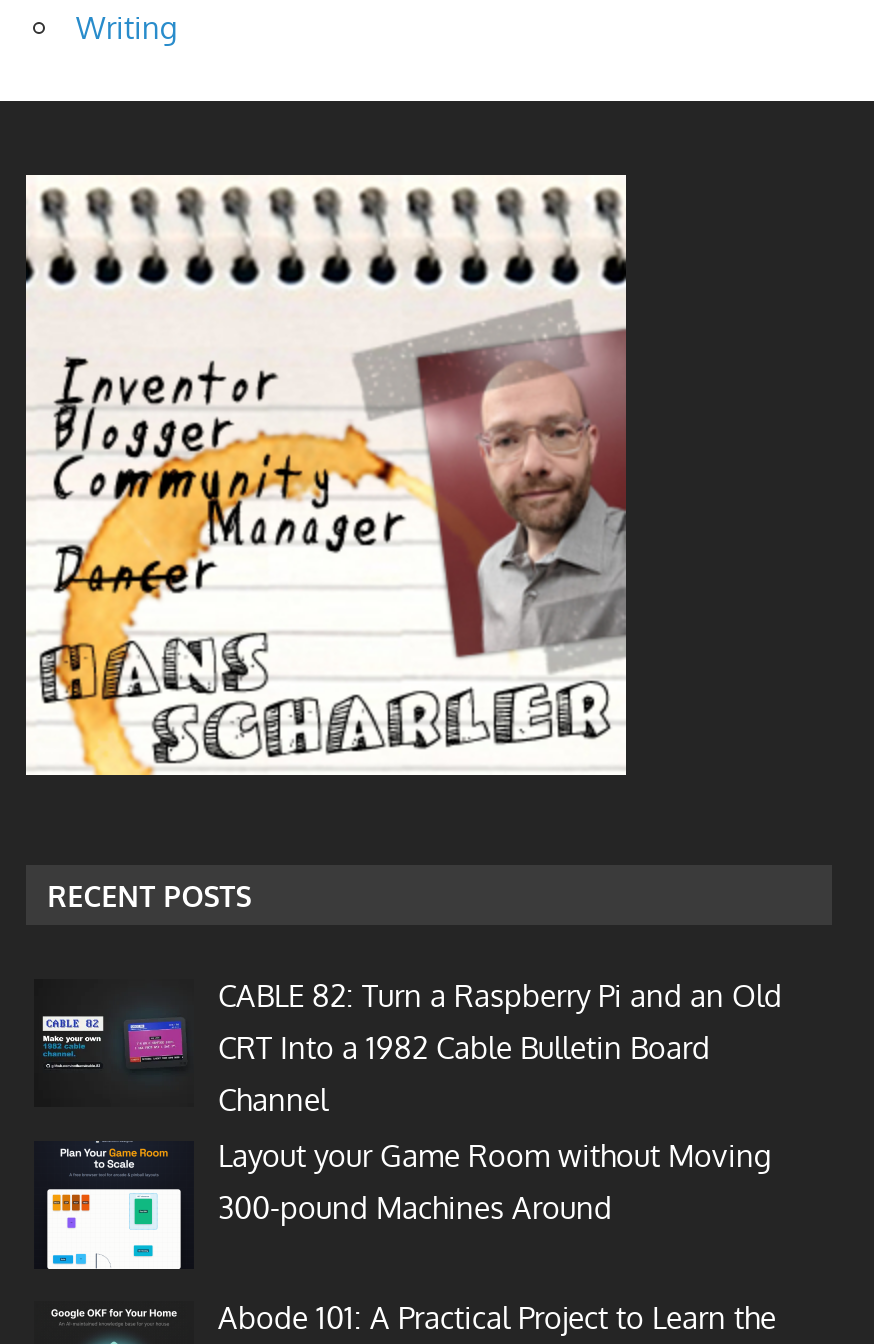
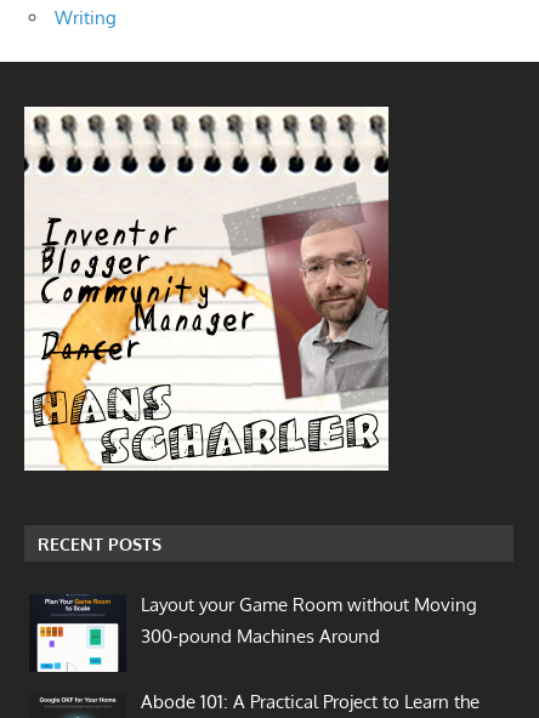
[40,977,782,1119] [image] | CABLE 82: Turn a Raspberry Pi and an Old | CRT Into a 1982 Cable Bulletin Board | Channel -> none

